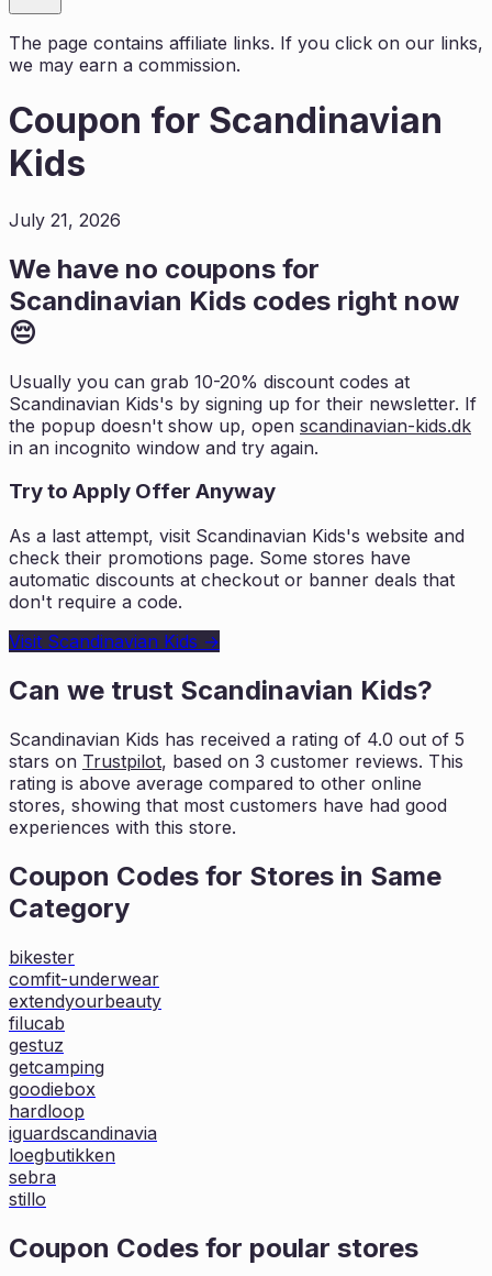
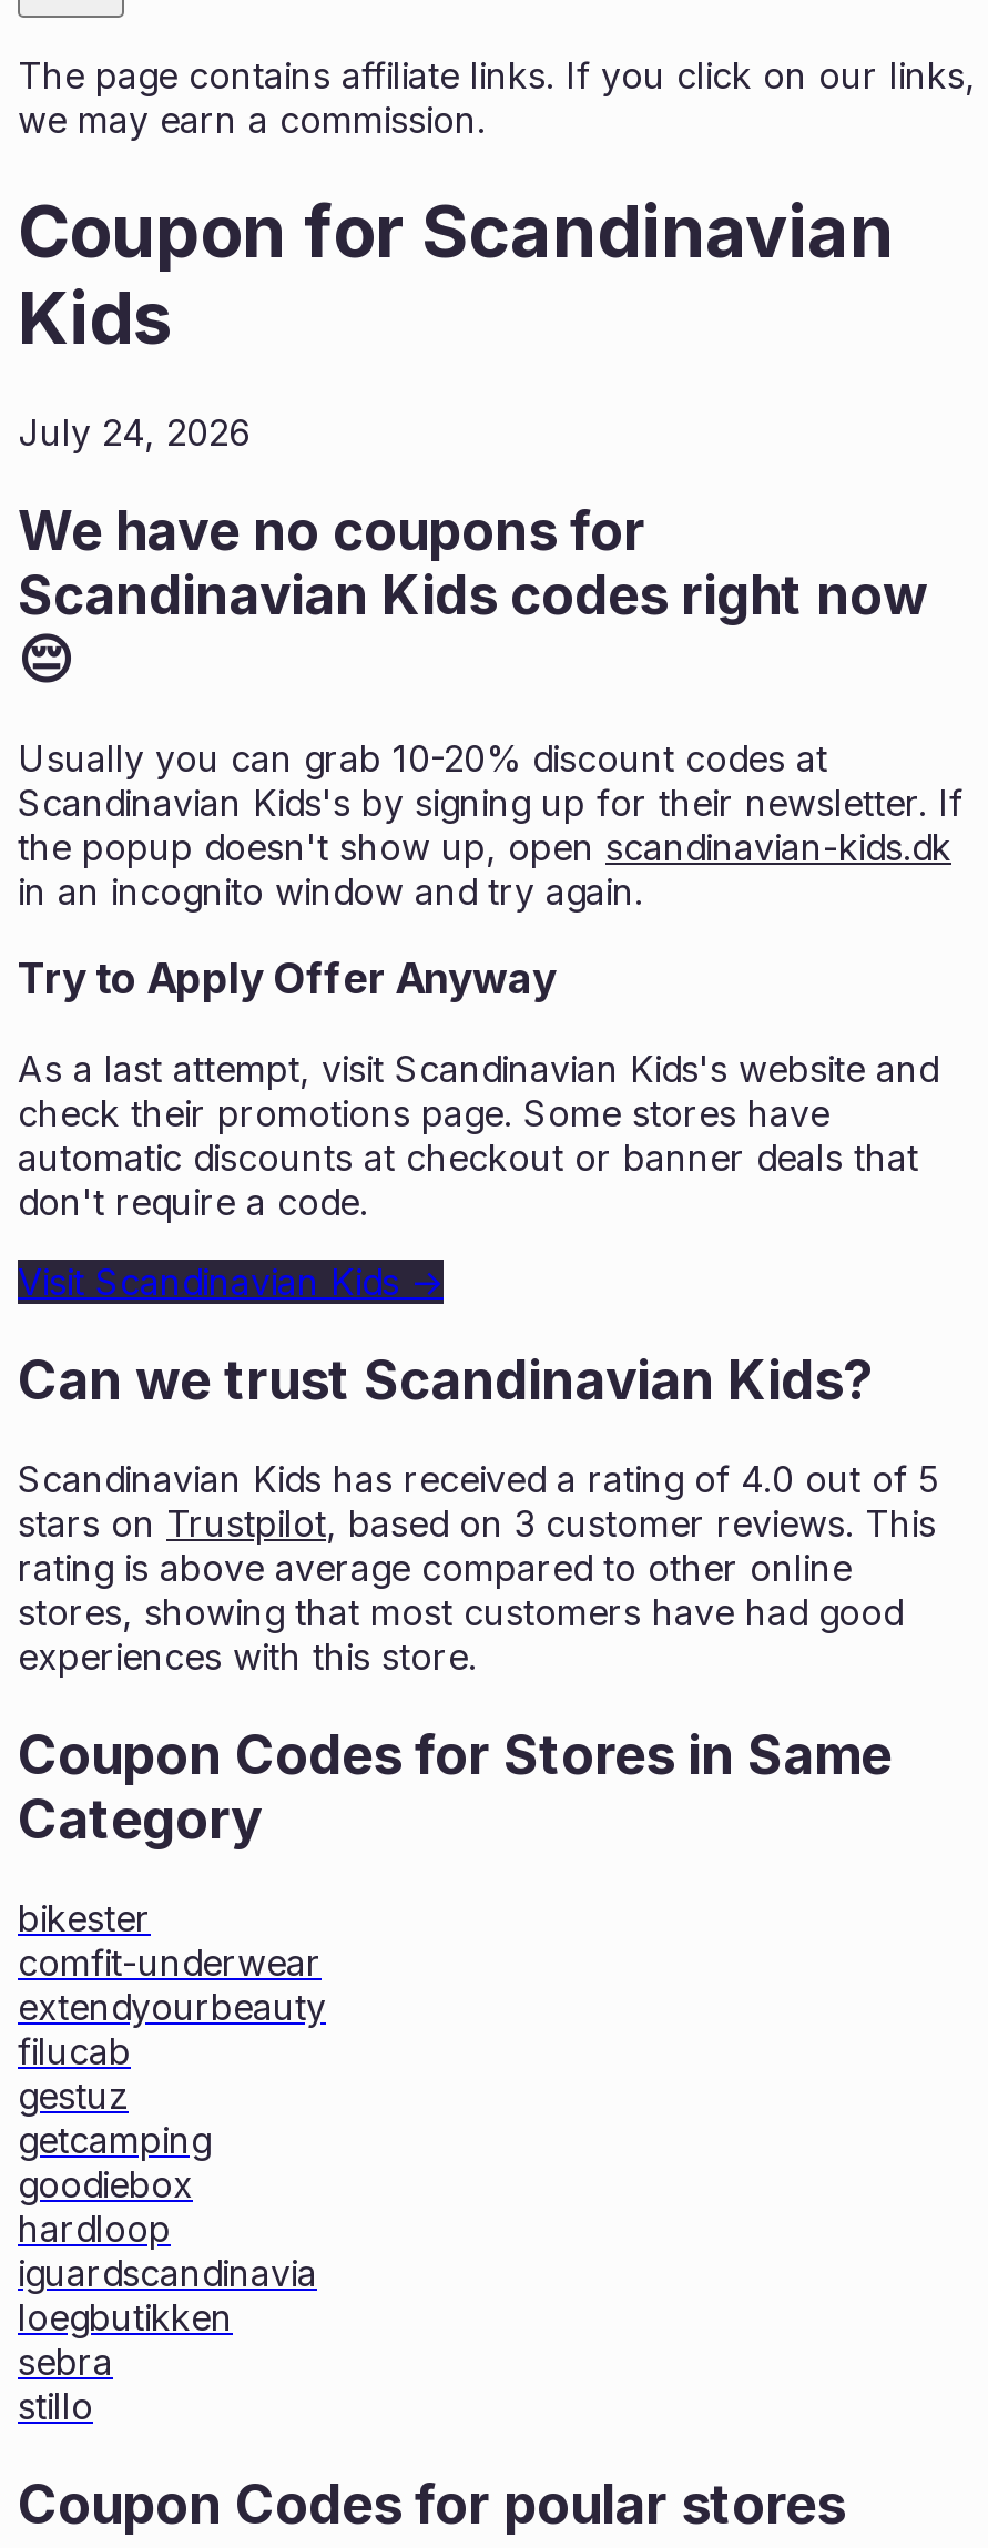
[9,209,121,231] July 21, 2026 -> [18,410,251,454] July 24, 2026

